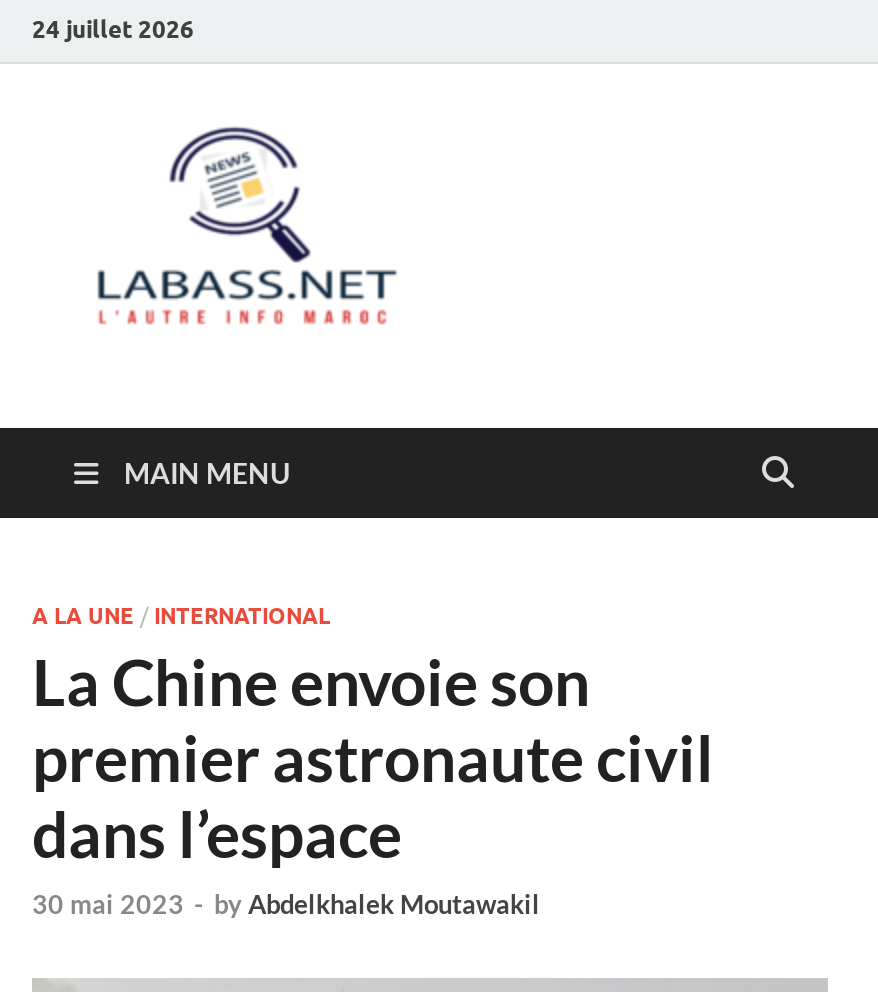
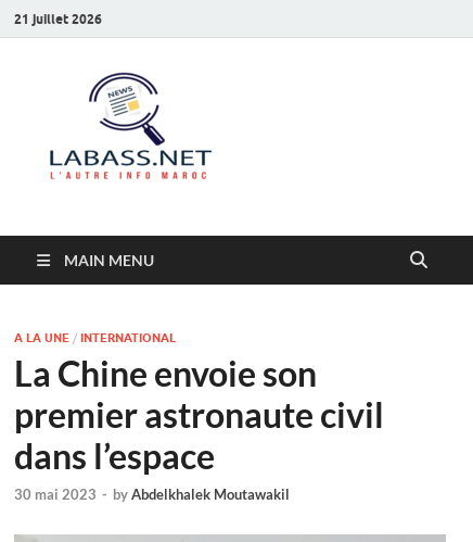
[32,13,194,43] 24 juillet 2026 -> [14,10,102,27] 21 juillet 2026

